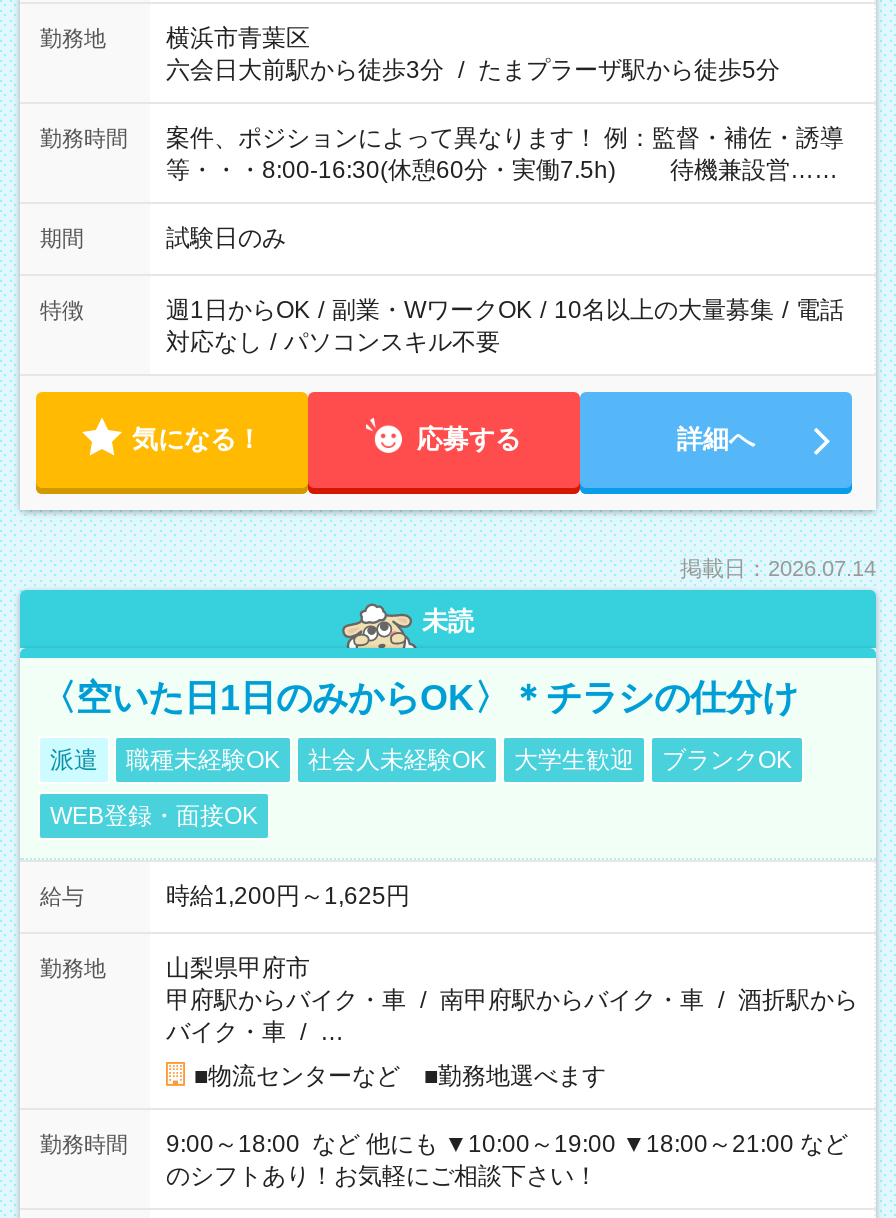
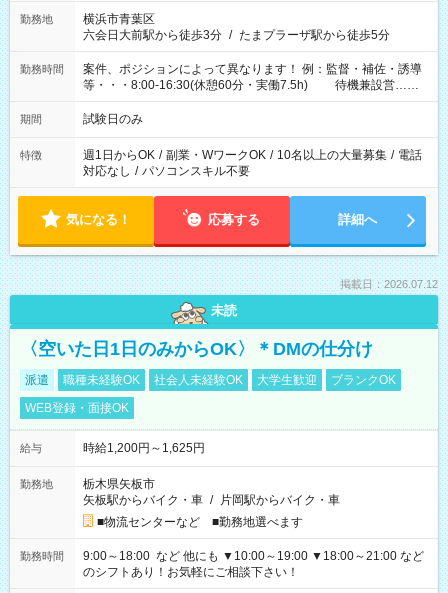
[680,556,876,580] 掲載日：2026.07.14 -> [340,278,438,290] 掲載日：2026.07.12
[40,678,798,718] 〈空いた日1日のみからOK〉＊チラシの仕分け -> [20,339,373,359] 〈空いた日1日のみからOK〉＊DMの仕分け
[166,954,858,1046] 山梨県甲府市 | 甲府駅からバイク・車 / 南甲府駅からバイク・車 / 酒折駅から | バイク・車 / … -> [83,477,340,507] 栃木県矢板市 | 矢板駅からバイク・車 / 片岡駅からバイク・車

